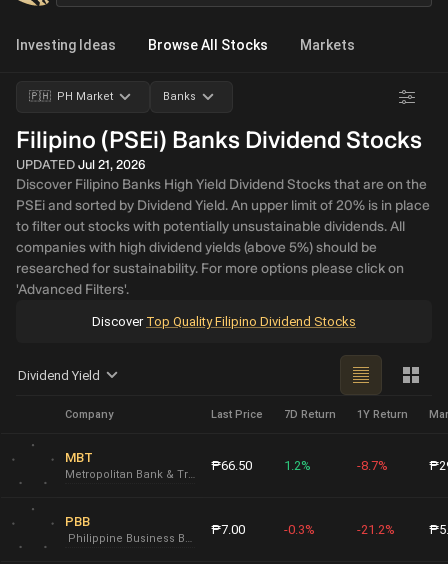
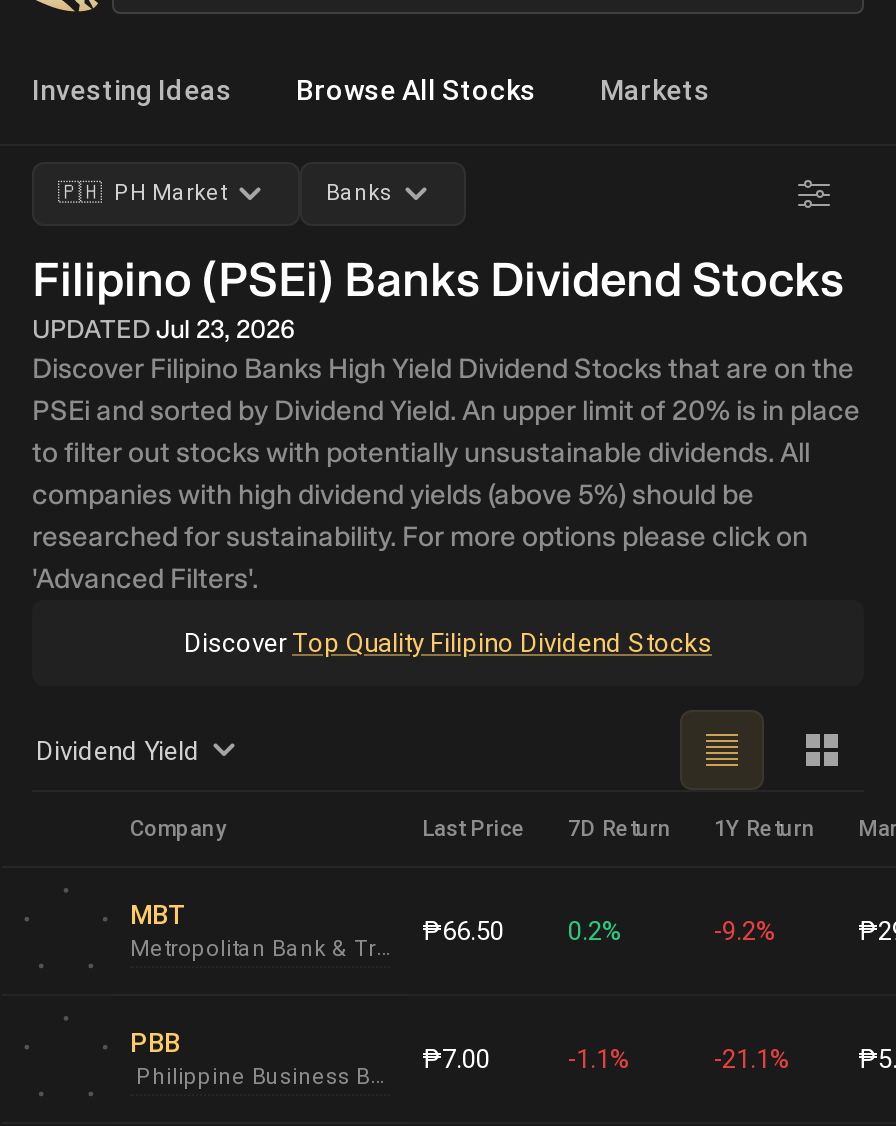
[16,157,146,172] UPDATED Jul 21, 2026 -> [32,314,296,344] UPDATED Jul 23, 2026
[284,458,311,473] 1.2% -> [568,916,622,946] 0.2%
[357,458,388,473] -8.7% -> [714,916,776,946] -9.2%
[284,522,315,537] -0.3% -> [568,1044,630,1074] -1.1%
[357,522,395,537] -21.2% -> [714,1044,790,1074] -21.1%

